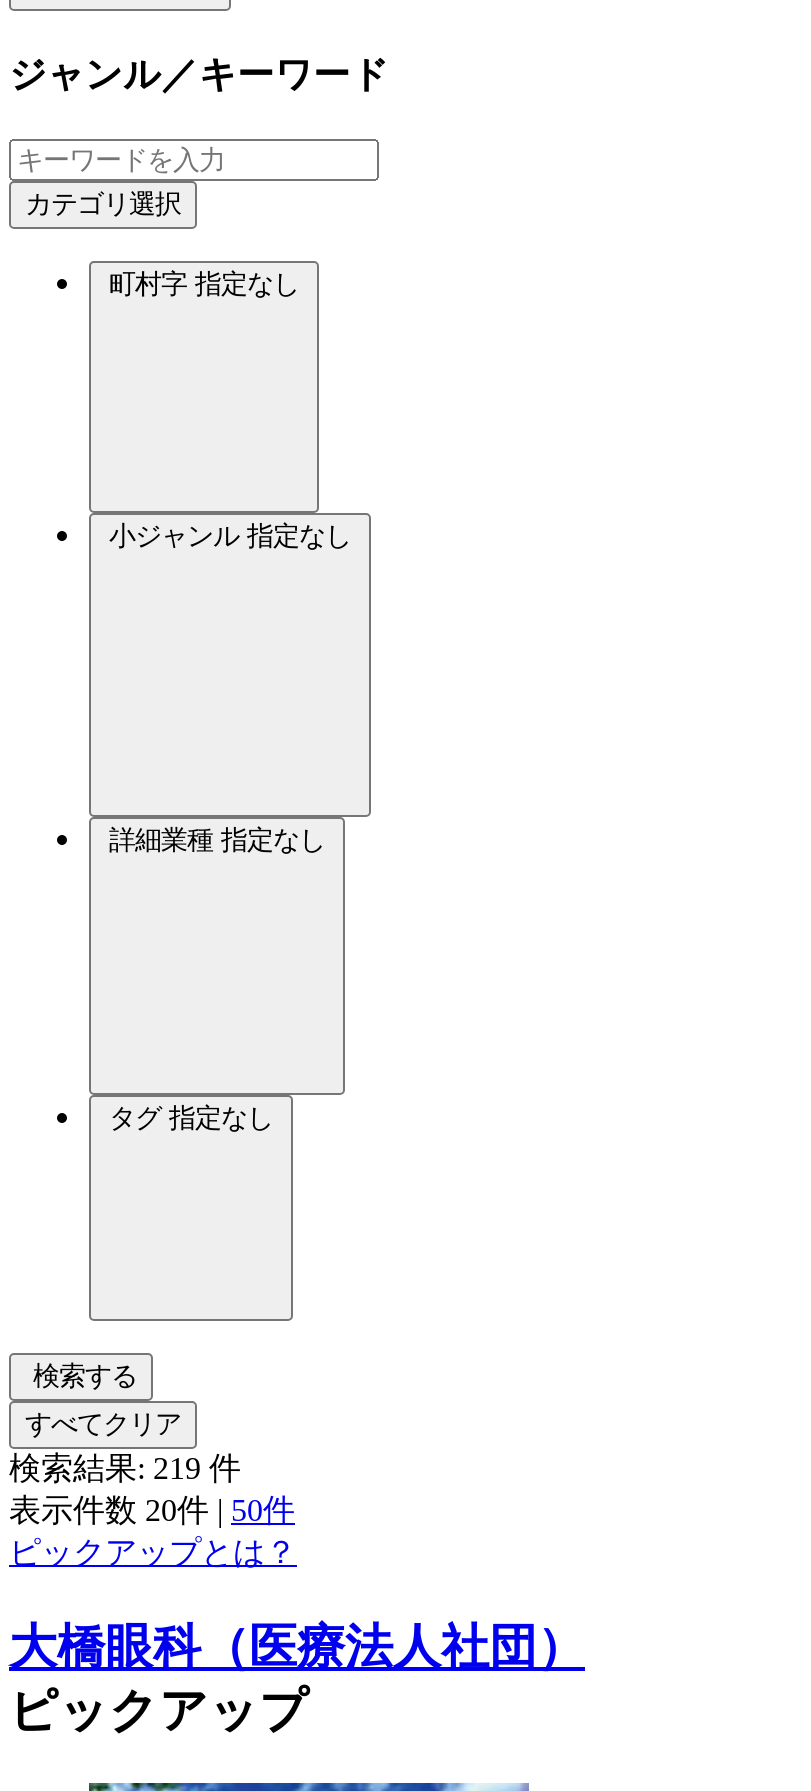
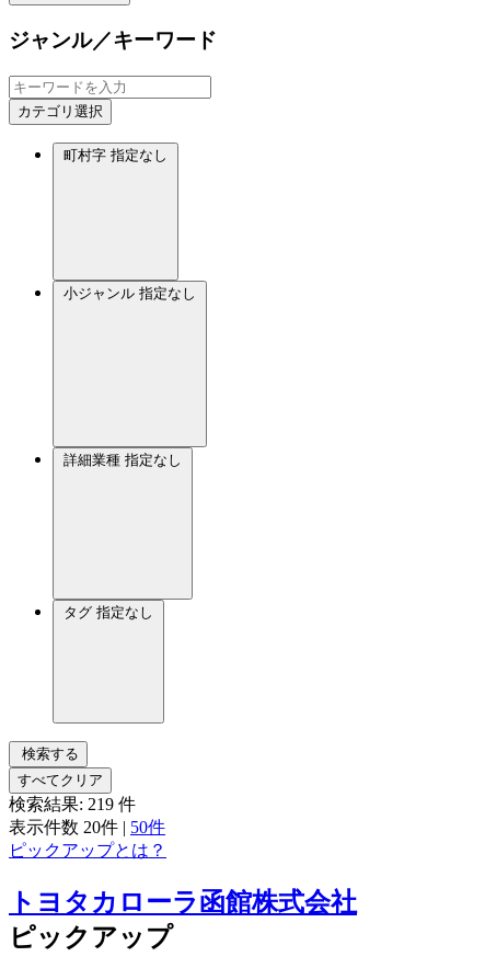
[9,1620,585,1672] 大橋眼科（医療法人社団） -> [9,888,357,916] トヨタカローラ函館株式会社

